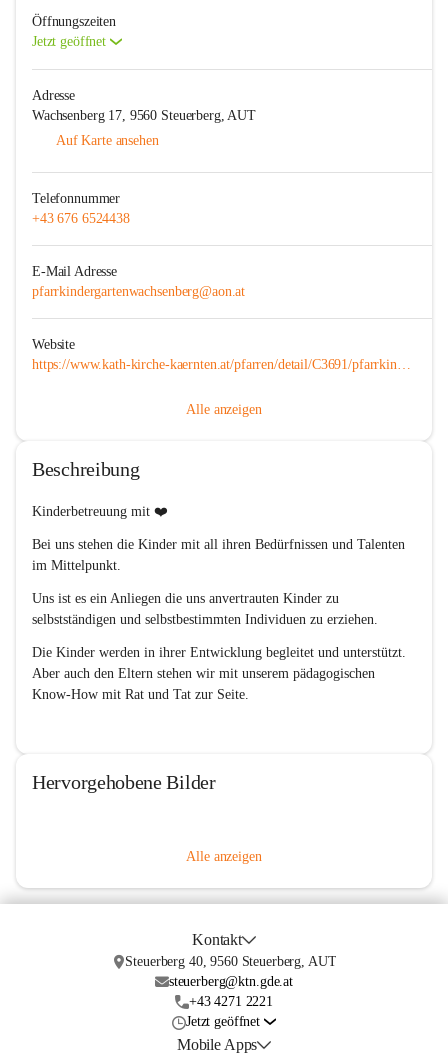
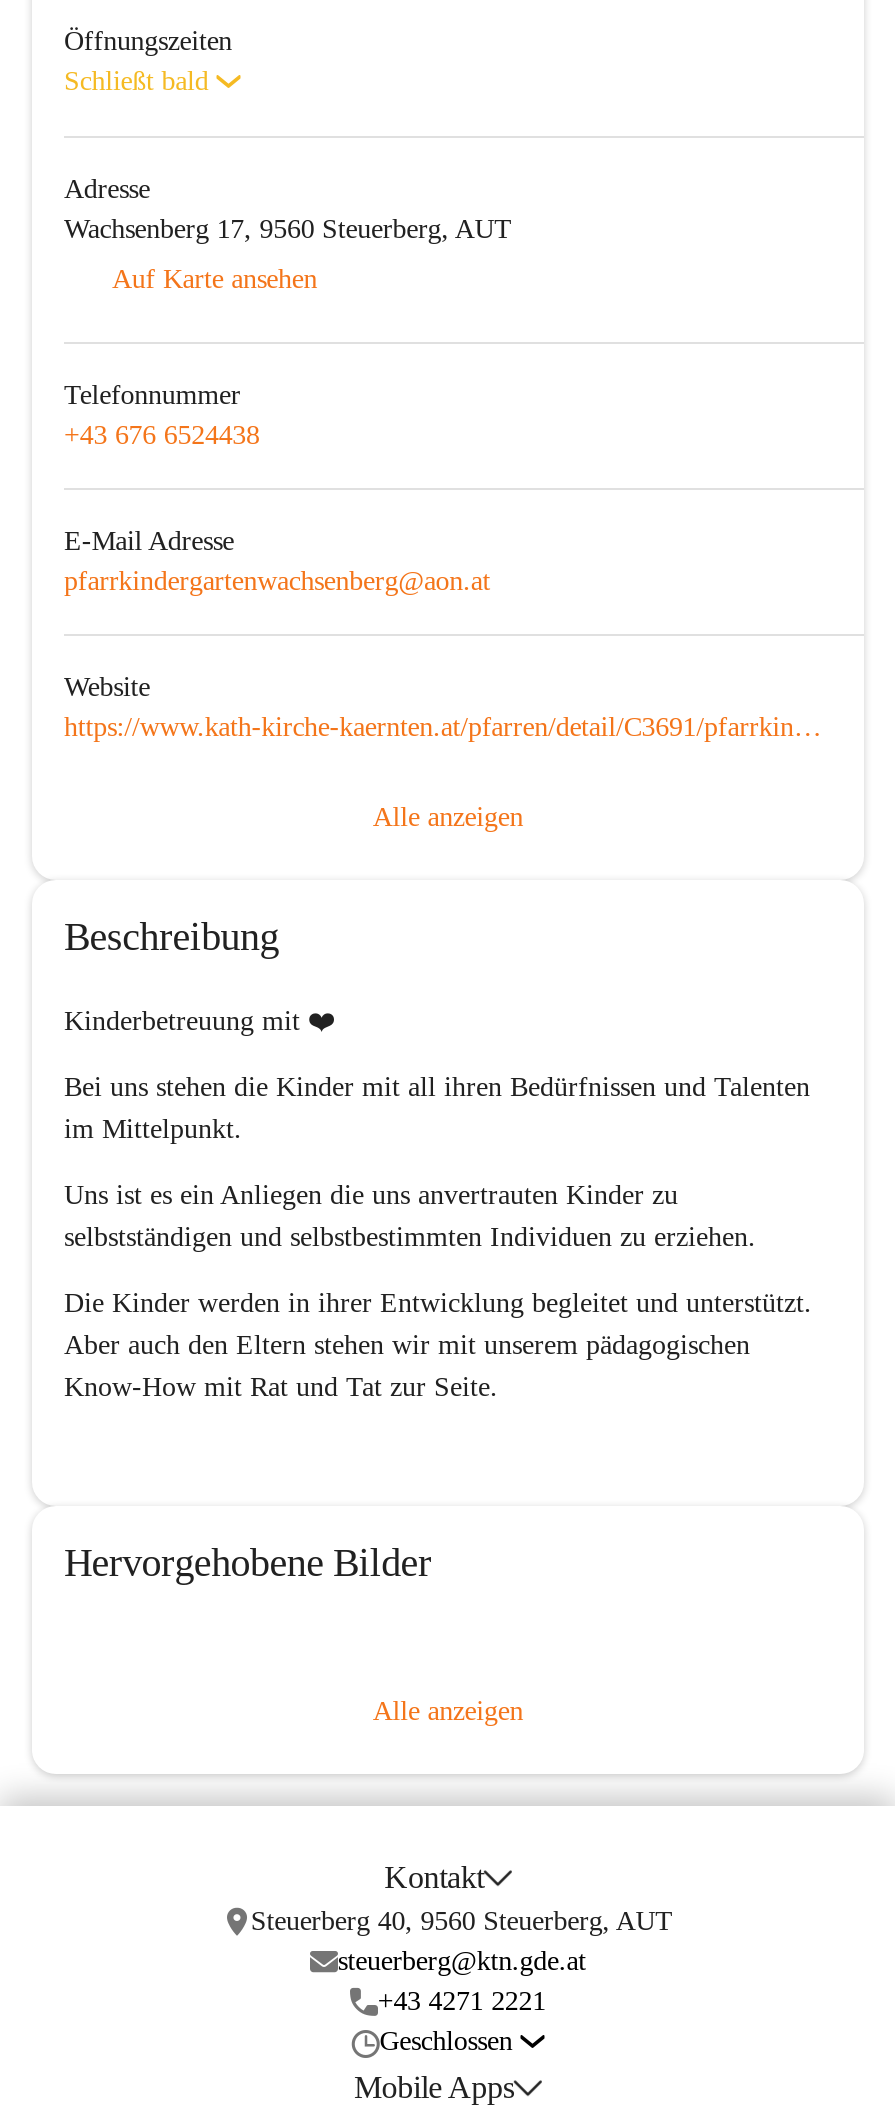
[32,34,106,49] Jetzt geöffnet -> [64,66,208,96] Schließt bald
[186,1014,260,1029] Jetzt geöffnet -> [380,2026,512,2056] Geschlossen

